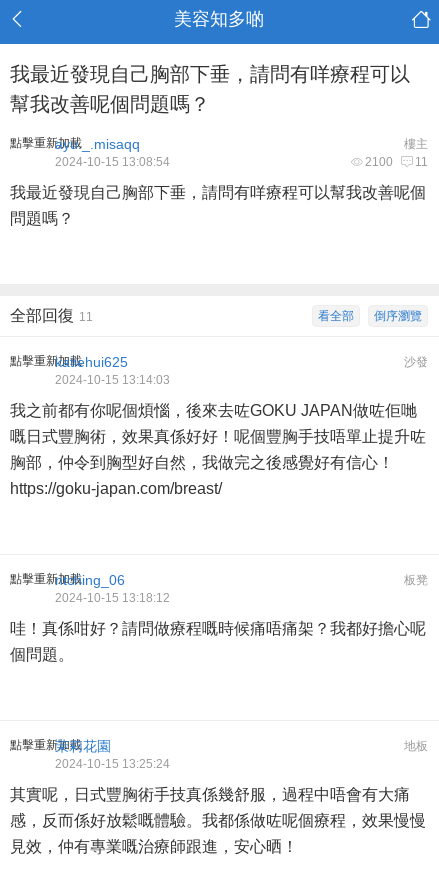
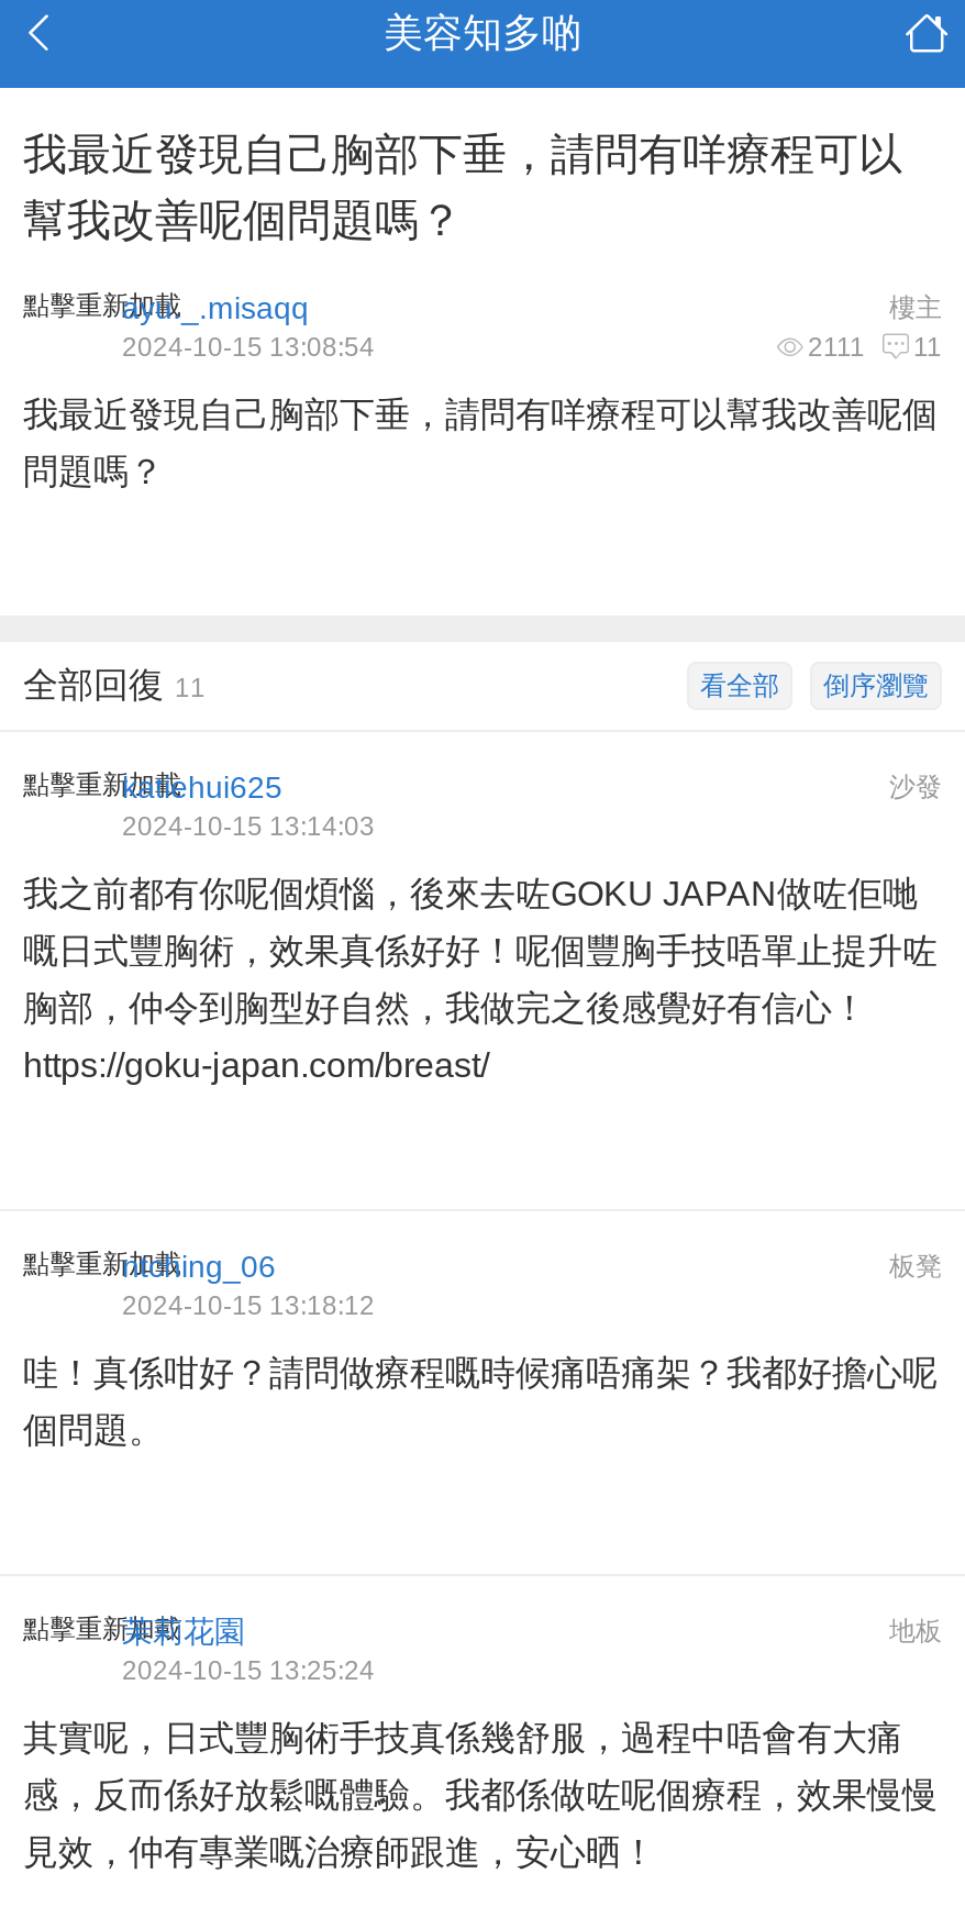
[365,155,428,169] 2100 11 -> [808,332,942,363] 2111 11

